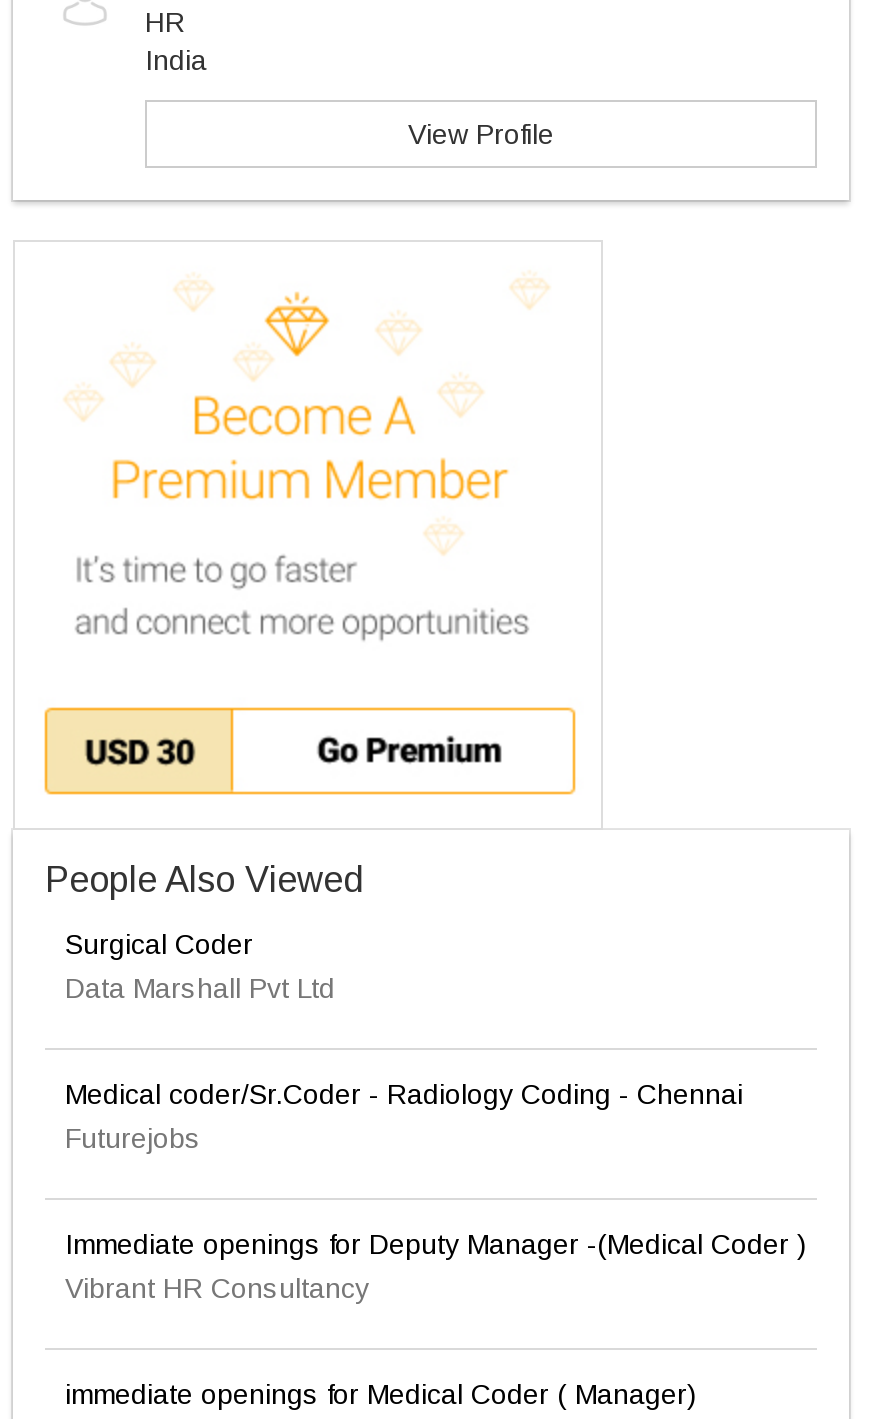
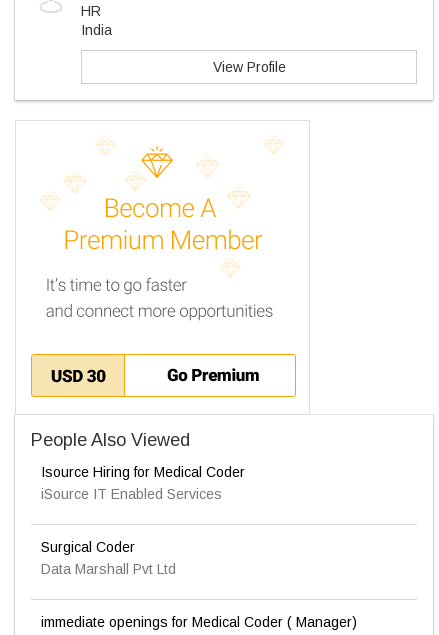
none -> [41,464,245,502] Isource Hiring for Medical Coder | iSource IT Enabled Services
moved [65,928,335,1004] -> [41,539,176,577]: Surgical Coder | Data Marshall Pvt Ltd
[65,1078,807,1304] Medical coder/Sr.Coder - Radiology Coding - Chennai | Futurejobs | Immediate openings for Deputy Manager -(Medical Coder ) | Vibrant HR Consultancy -> none

